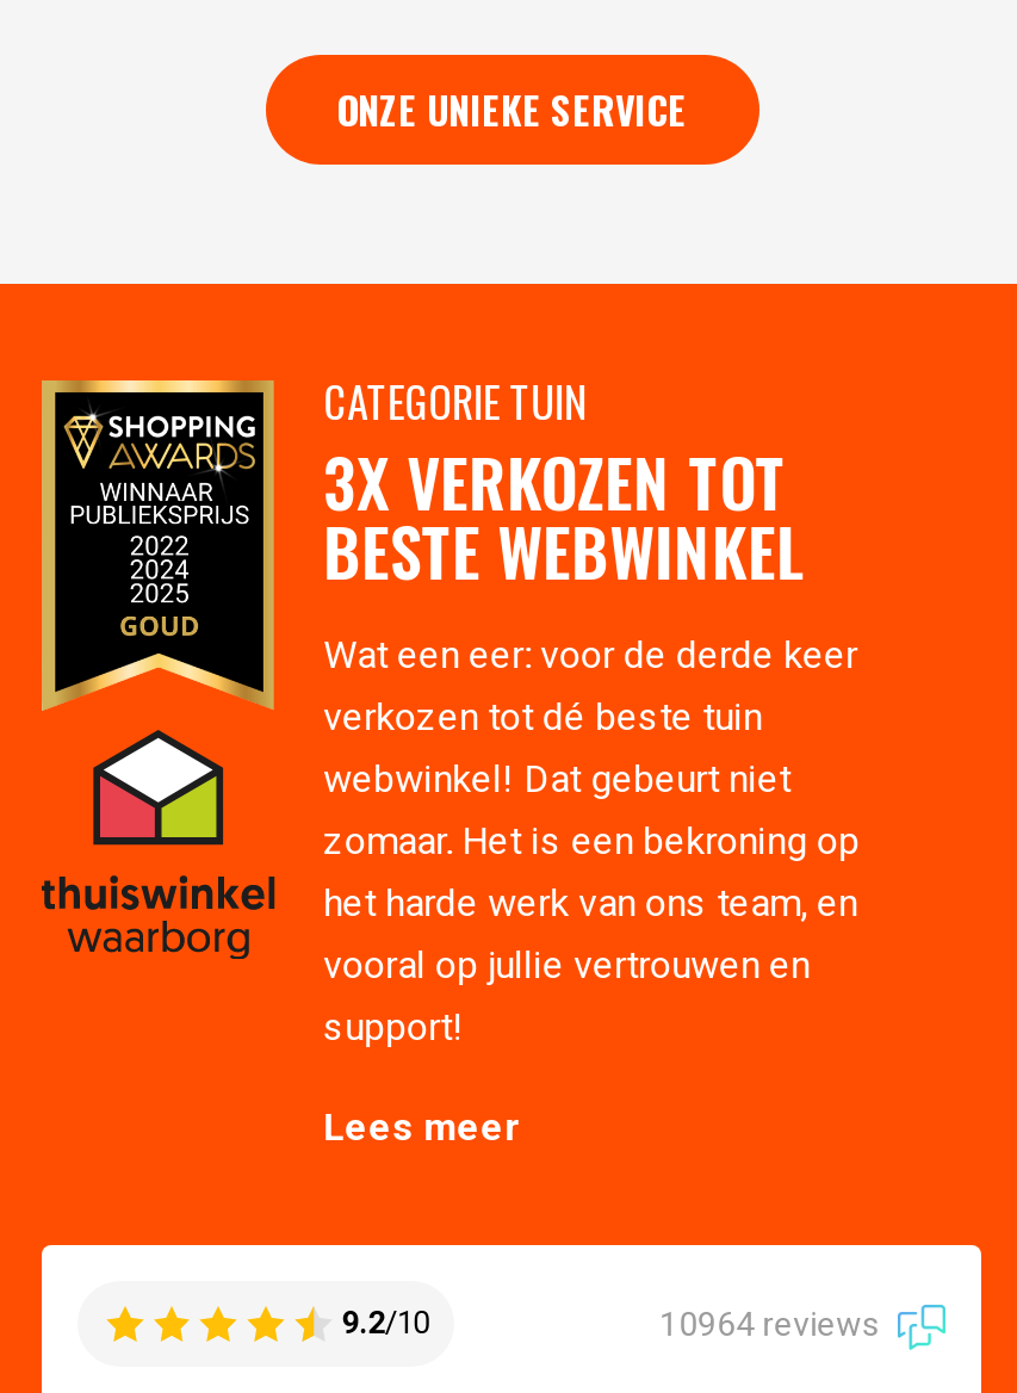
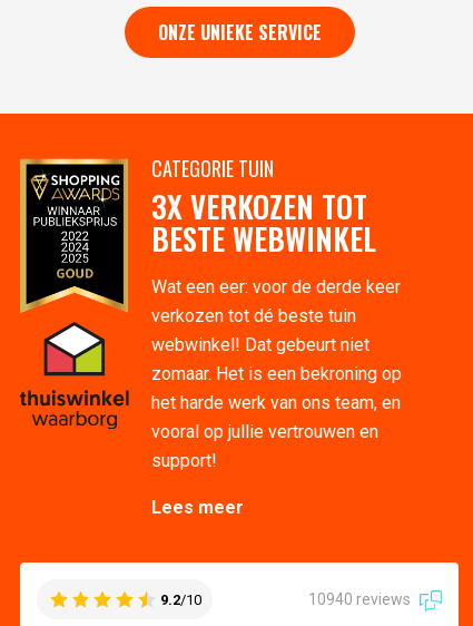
[660,1305,886,1343] 10964 reviews -> [308,590,414,608] 10940 reviews

